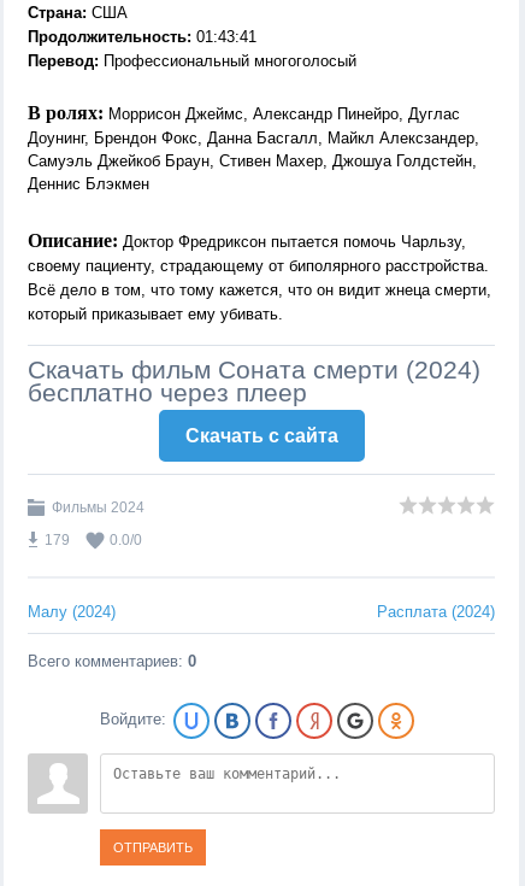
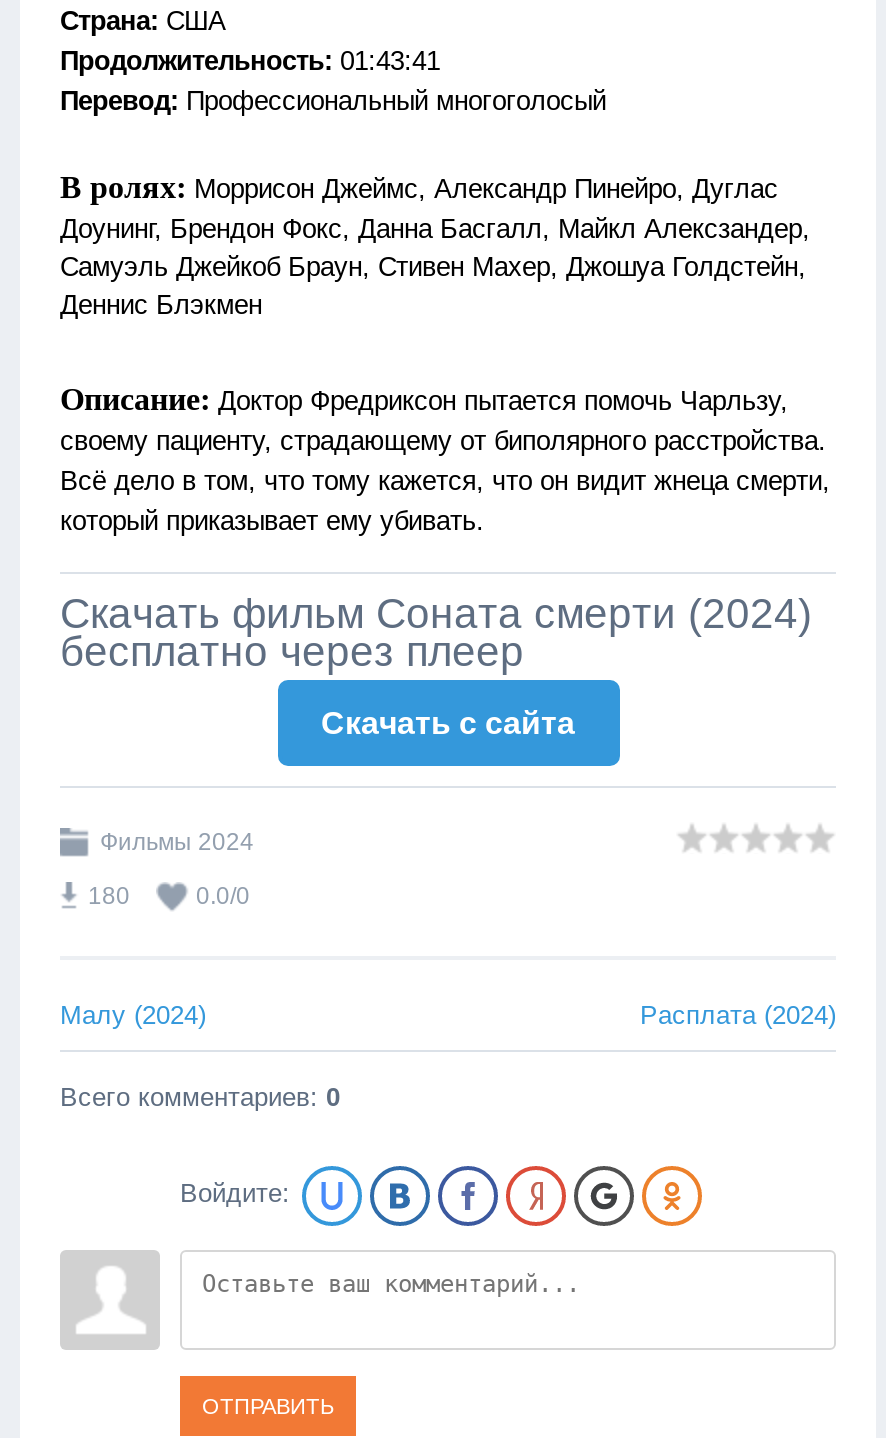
[45,532,70,548] 179 -> [88,882,130,910] 180

